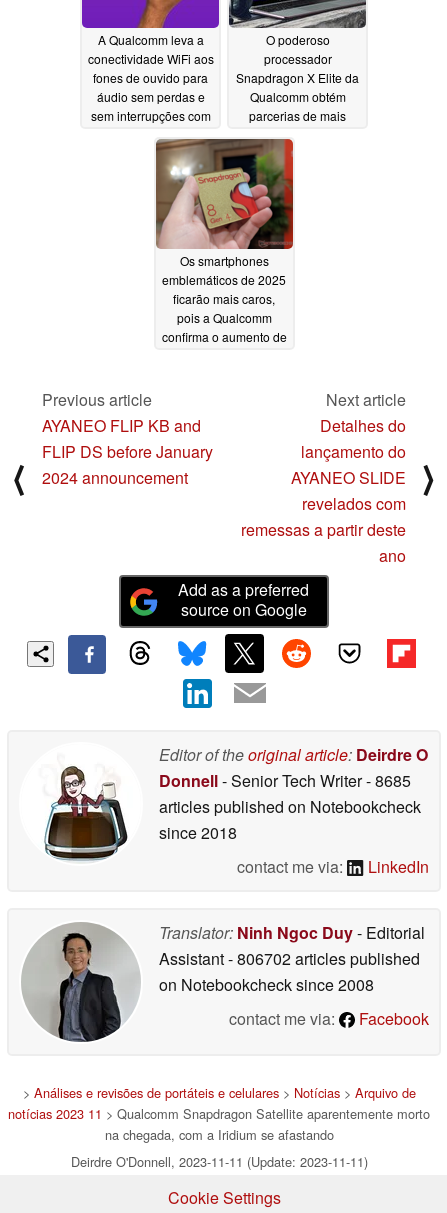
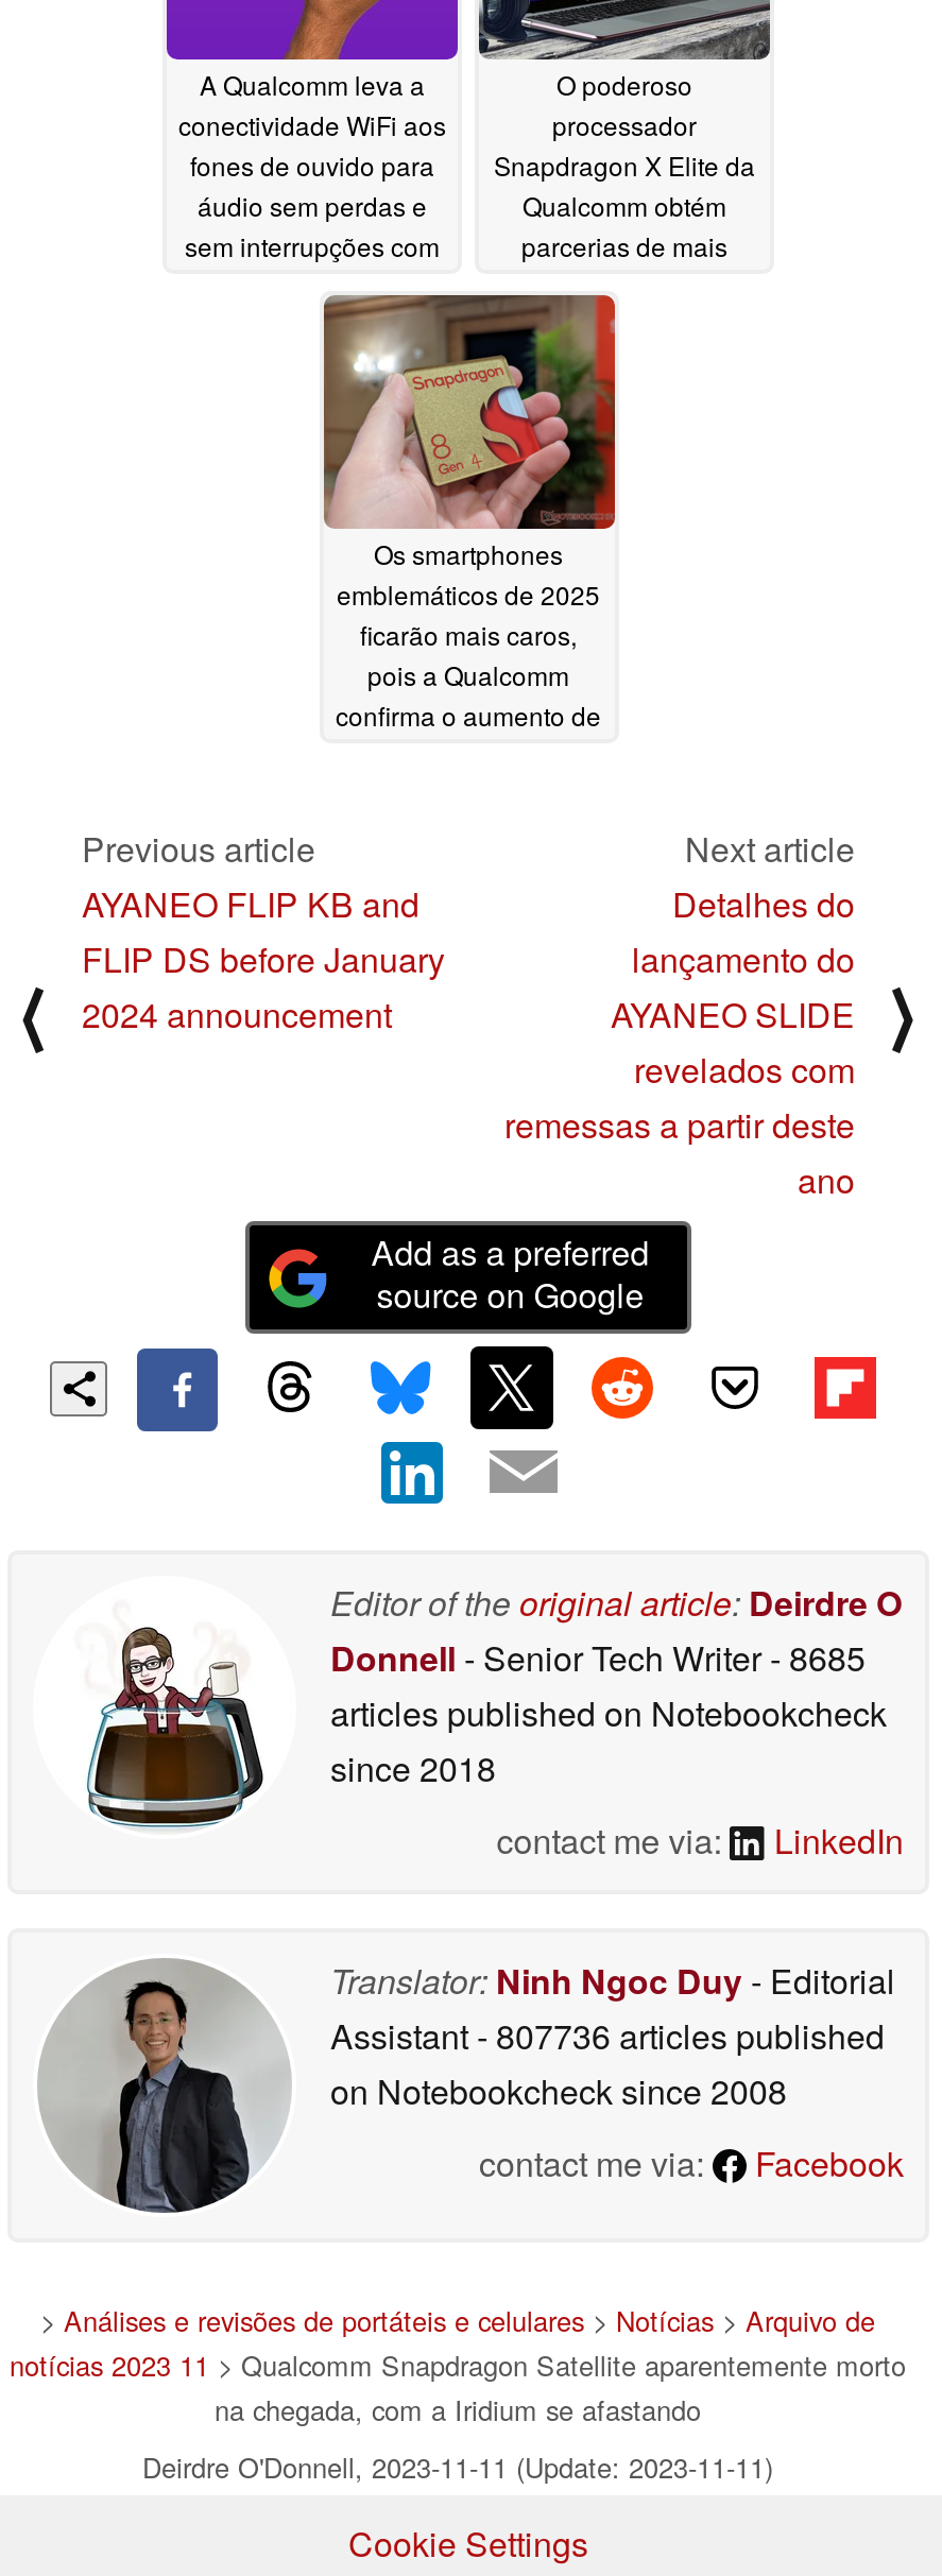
[159,946,420,969] Assistant - 806702 articles published -> [330,2010,885,2059] Assistant - 807736 articles published

